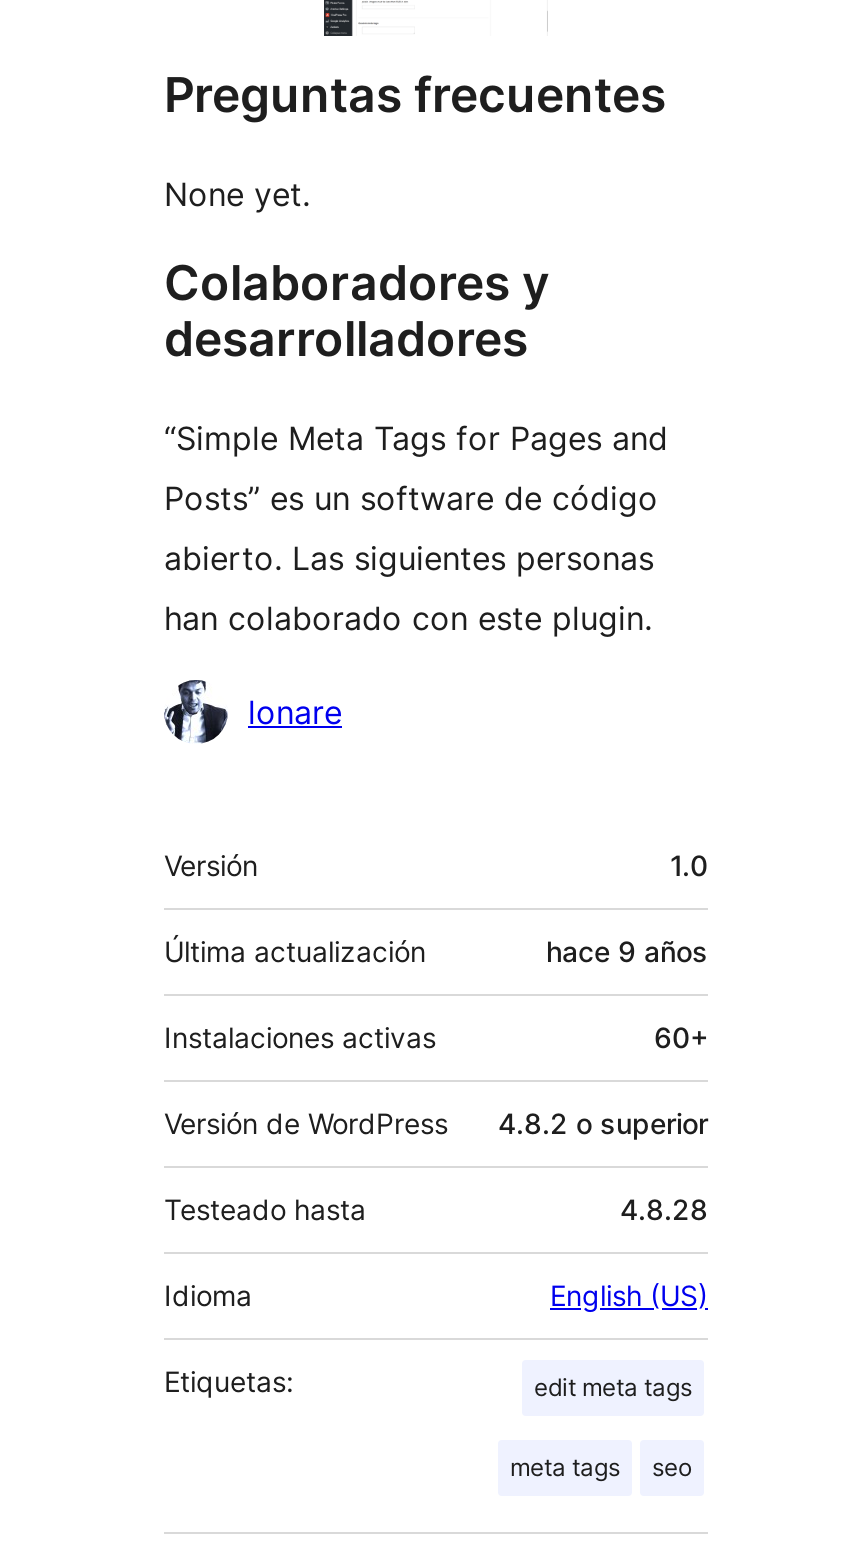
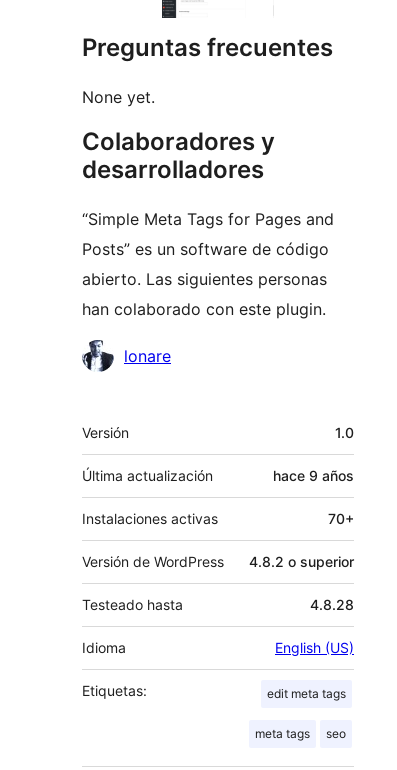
[654,1020,708,1054] 60+ -> [328,510,354,527] 70+

